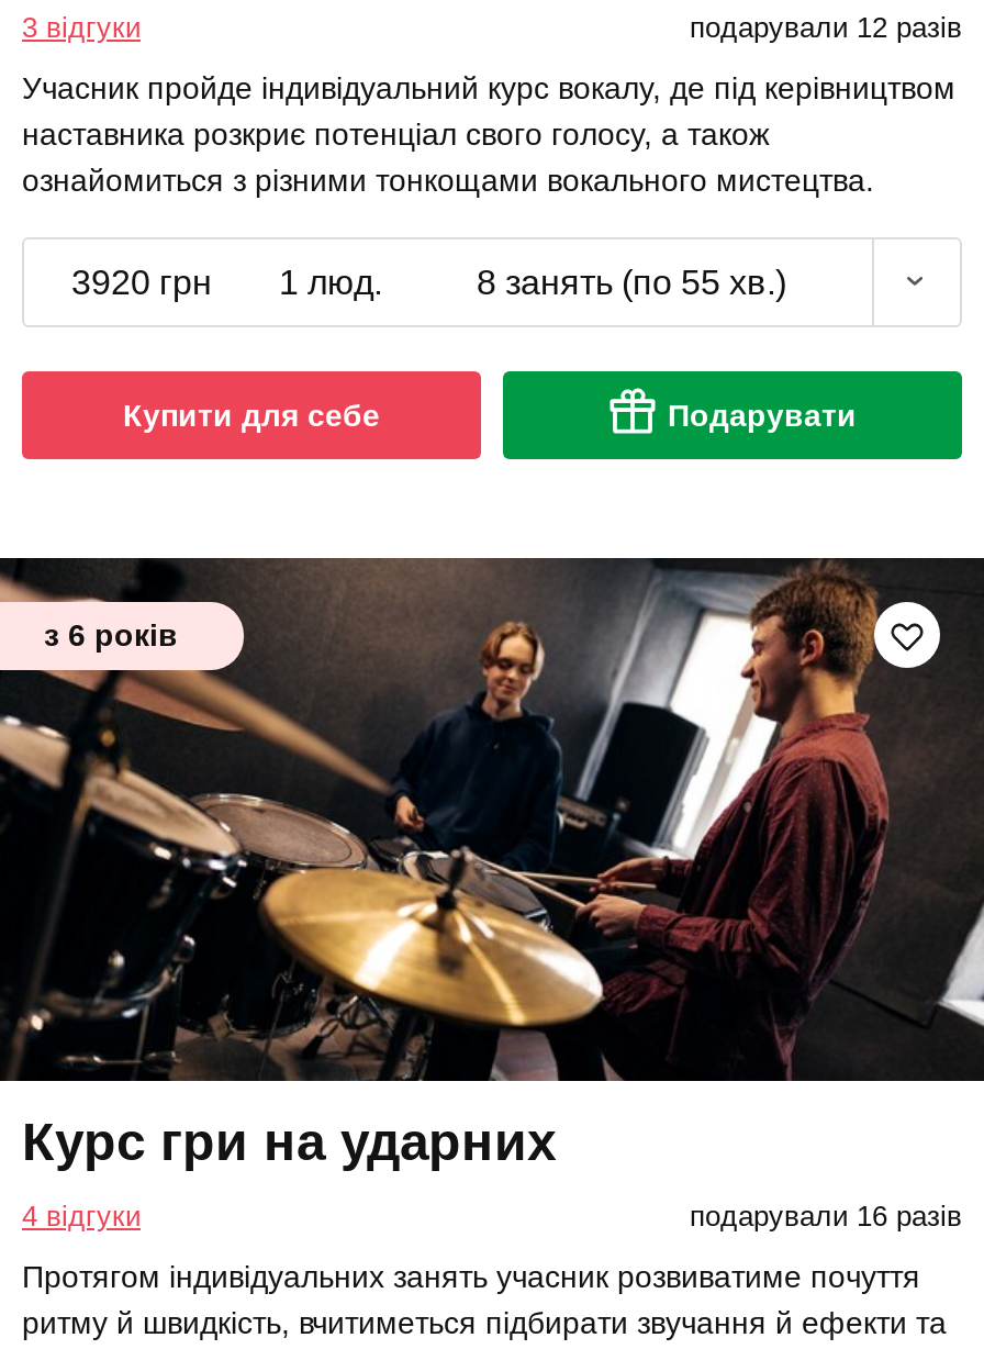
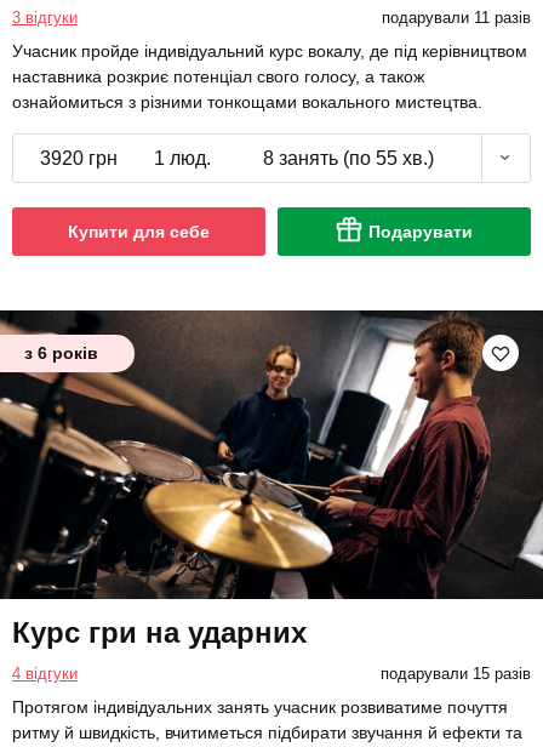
[690,11,962,44] подарували 12 разів -> [382,8,531,27] подарували 11 разів
[690,1200,962,1233] подарували 16 разів -> [381,665,531,683] подарували 15 разів

